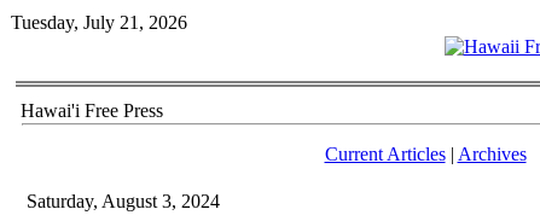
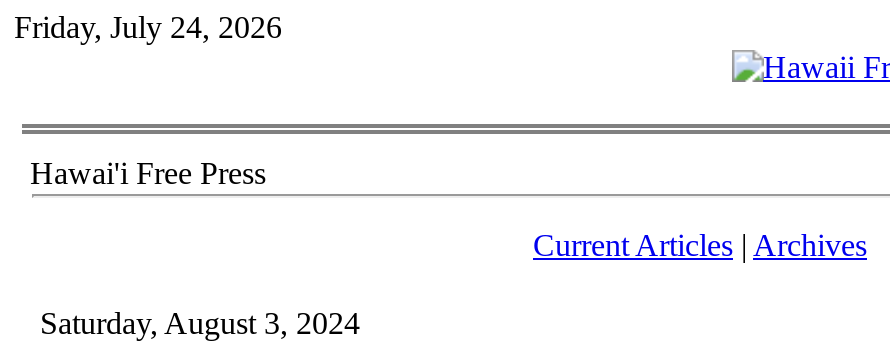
[11,12,187,33] Tuesday, July 21, 2026 -> [14,10,282,44] Friday, July 24, 2026

